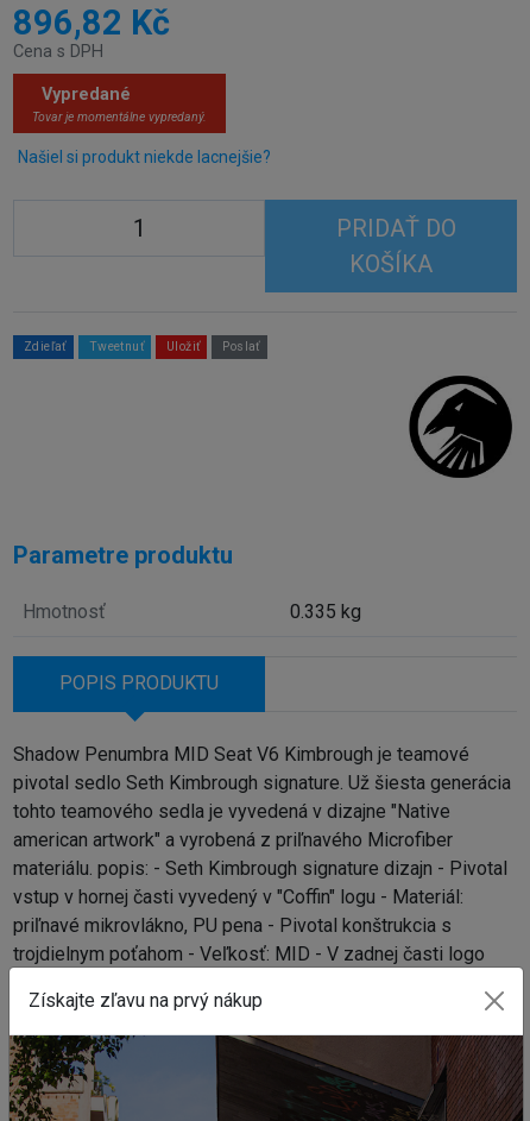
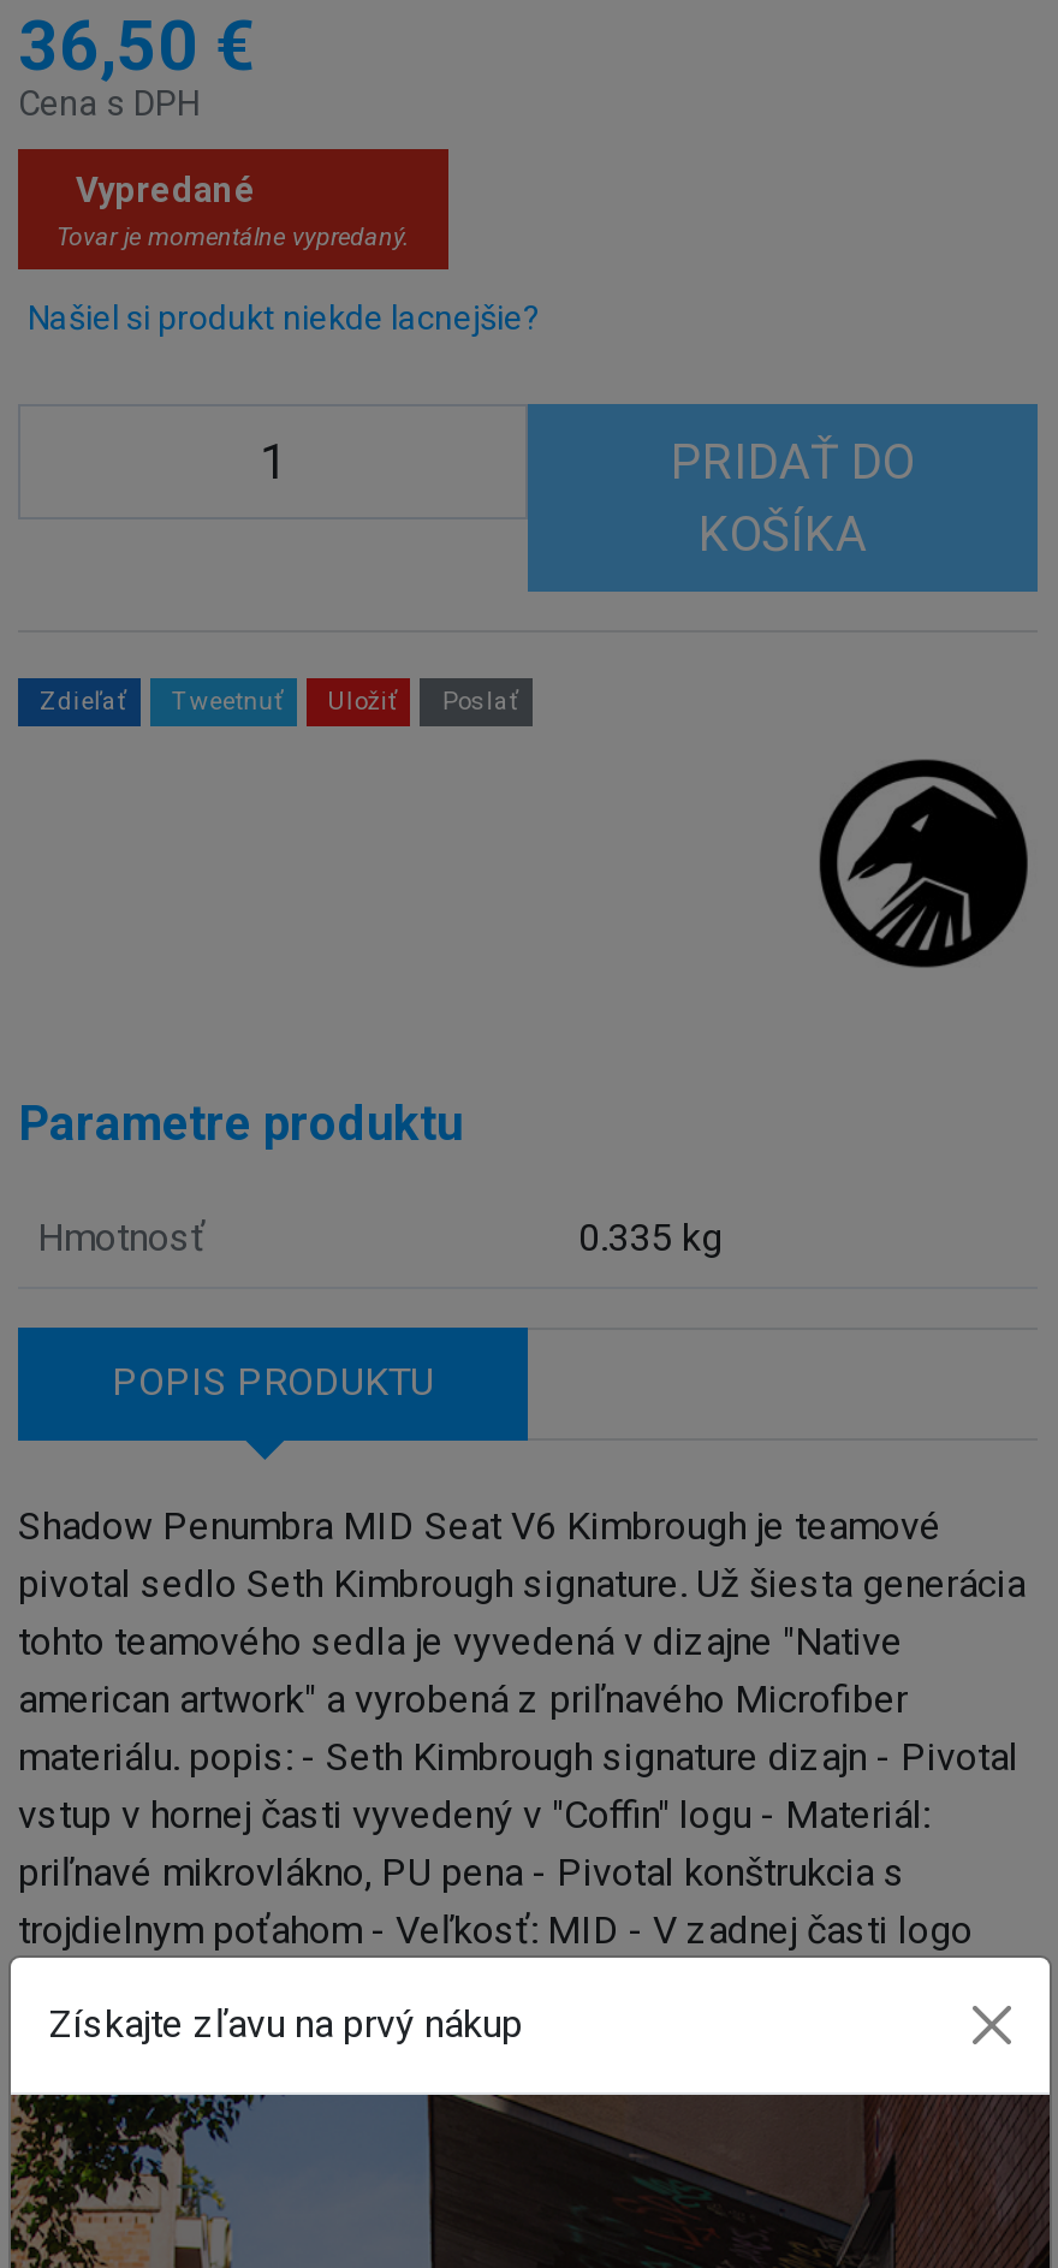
[13,2,170,43] 896,82 Kč -> [18,5,256,86] 36,50 €

